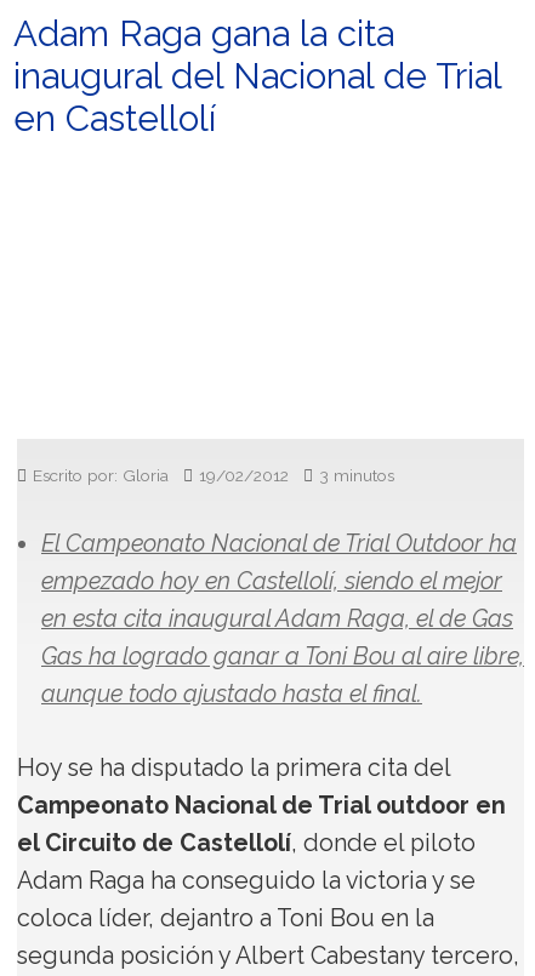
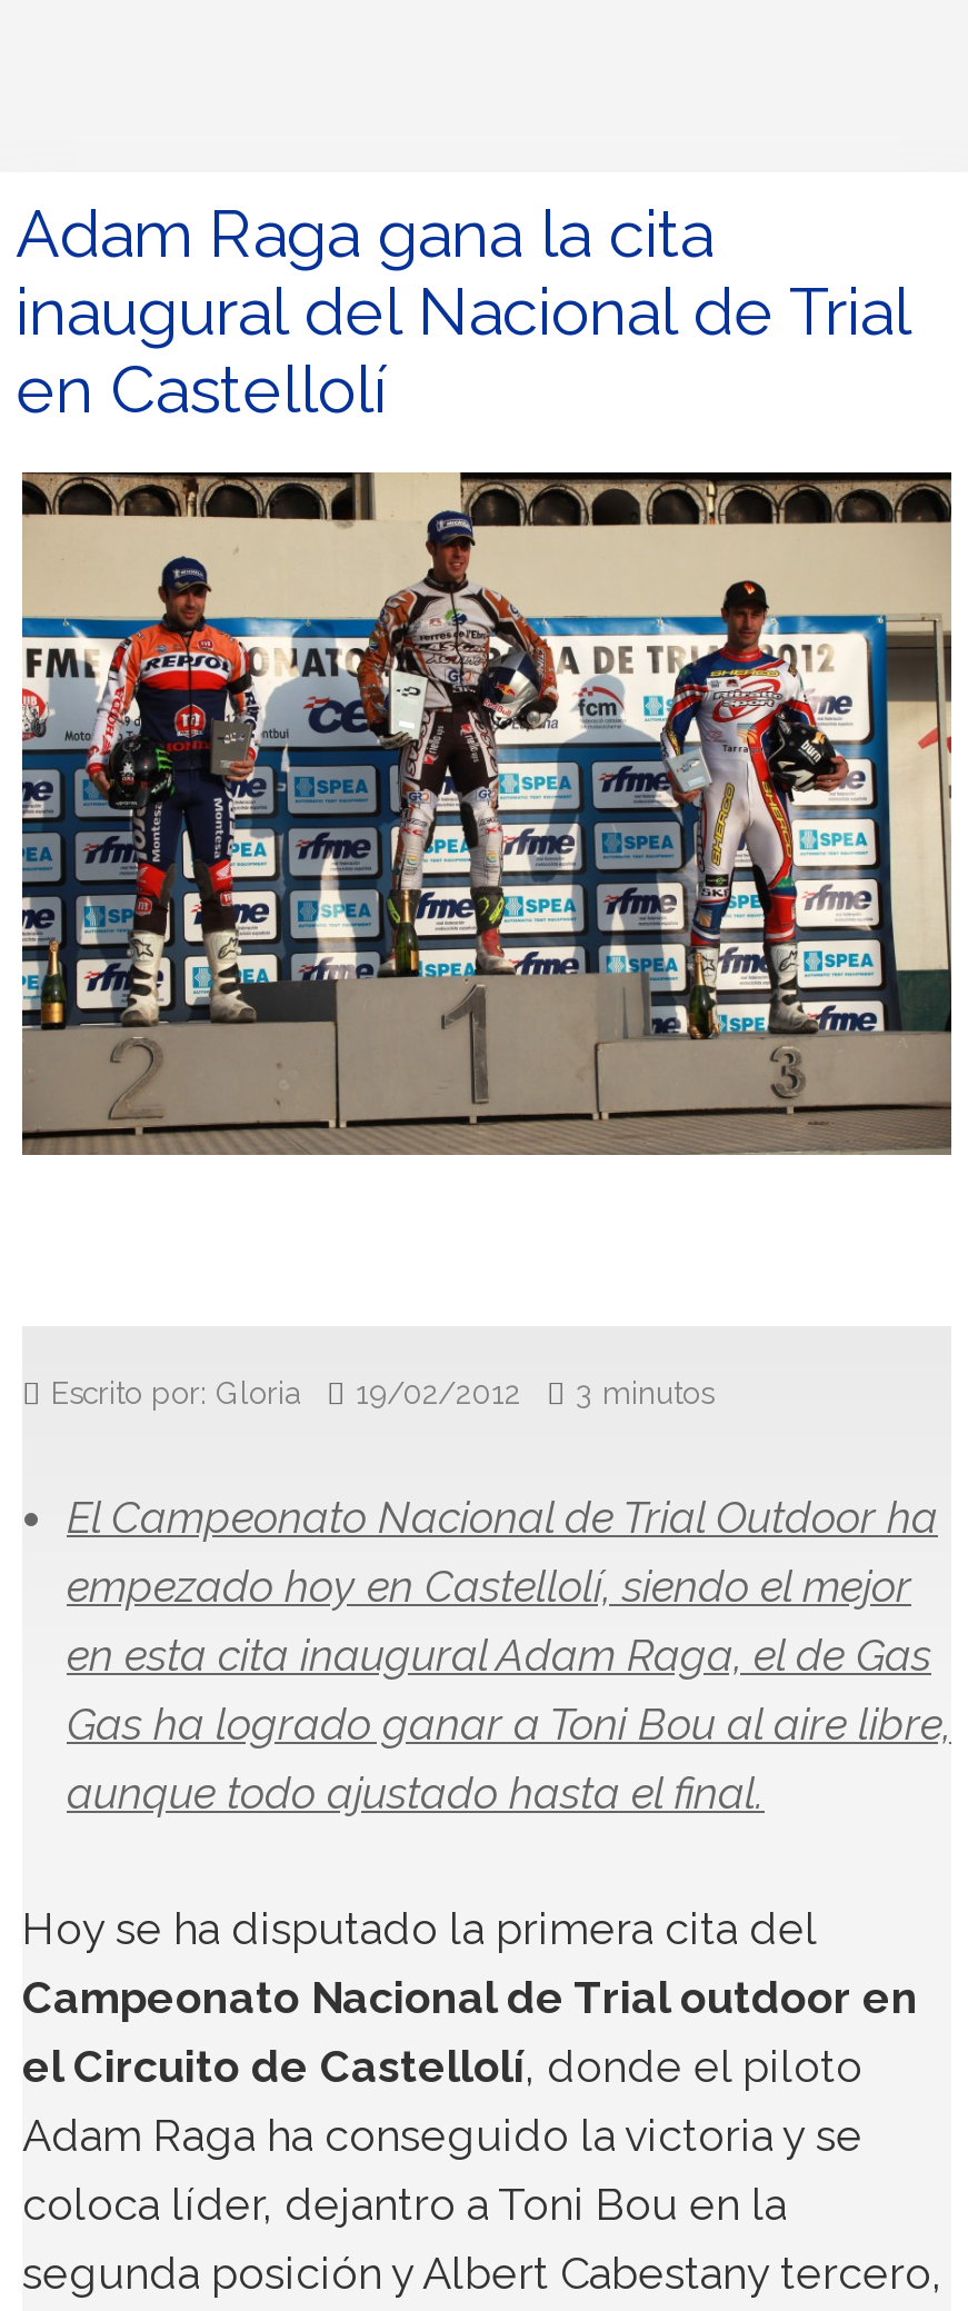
none -> [20,470,954,1157] [image]

